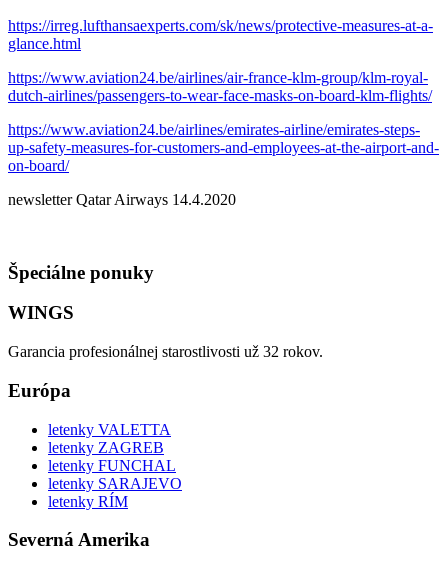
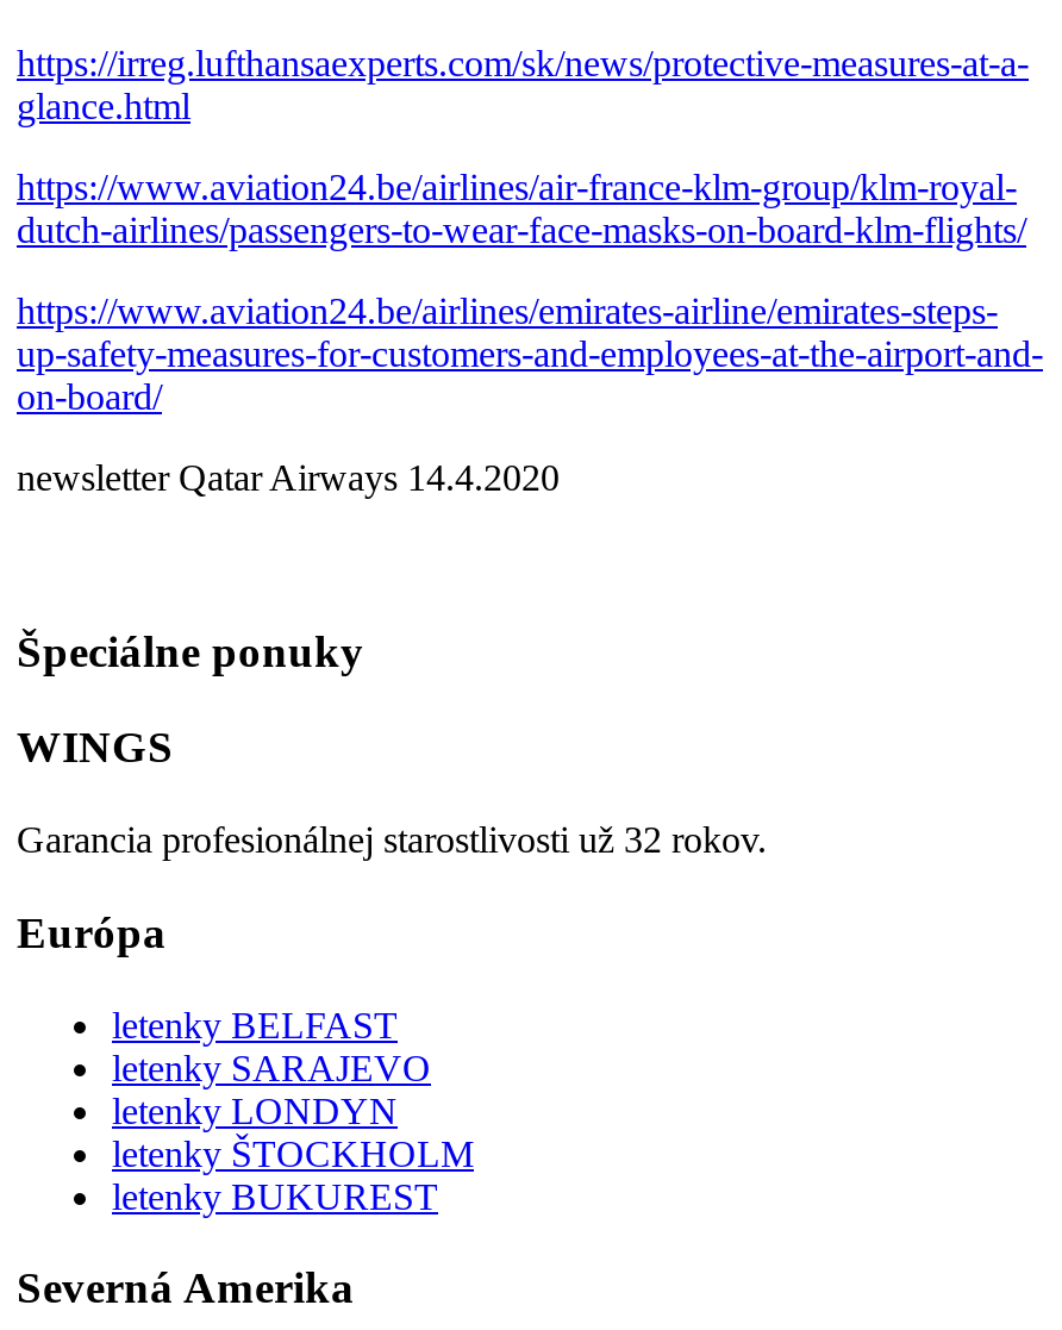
[48,420,176,473] letenky VALETTA | letenky ZAGREB | letenky FUNCHAL -> [112,1004,398,1044] letenky BELFAST
moved [48,474,182,491] -> [112,1047,431,1087]: letenky SARAJEVO
[48,492,128,509] letenky RÍM -> [112,1089,474,1216] letenky LONDYN | letenky ŠTOCKHOLM | letenky BUKUREST

